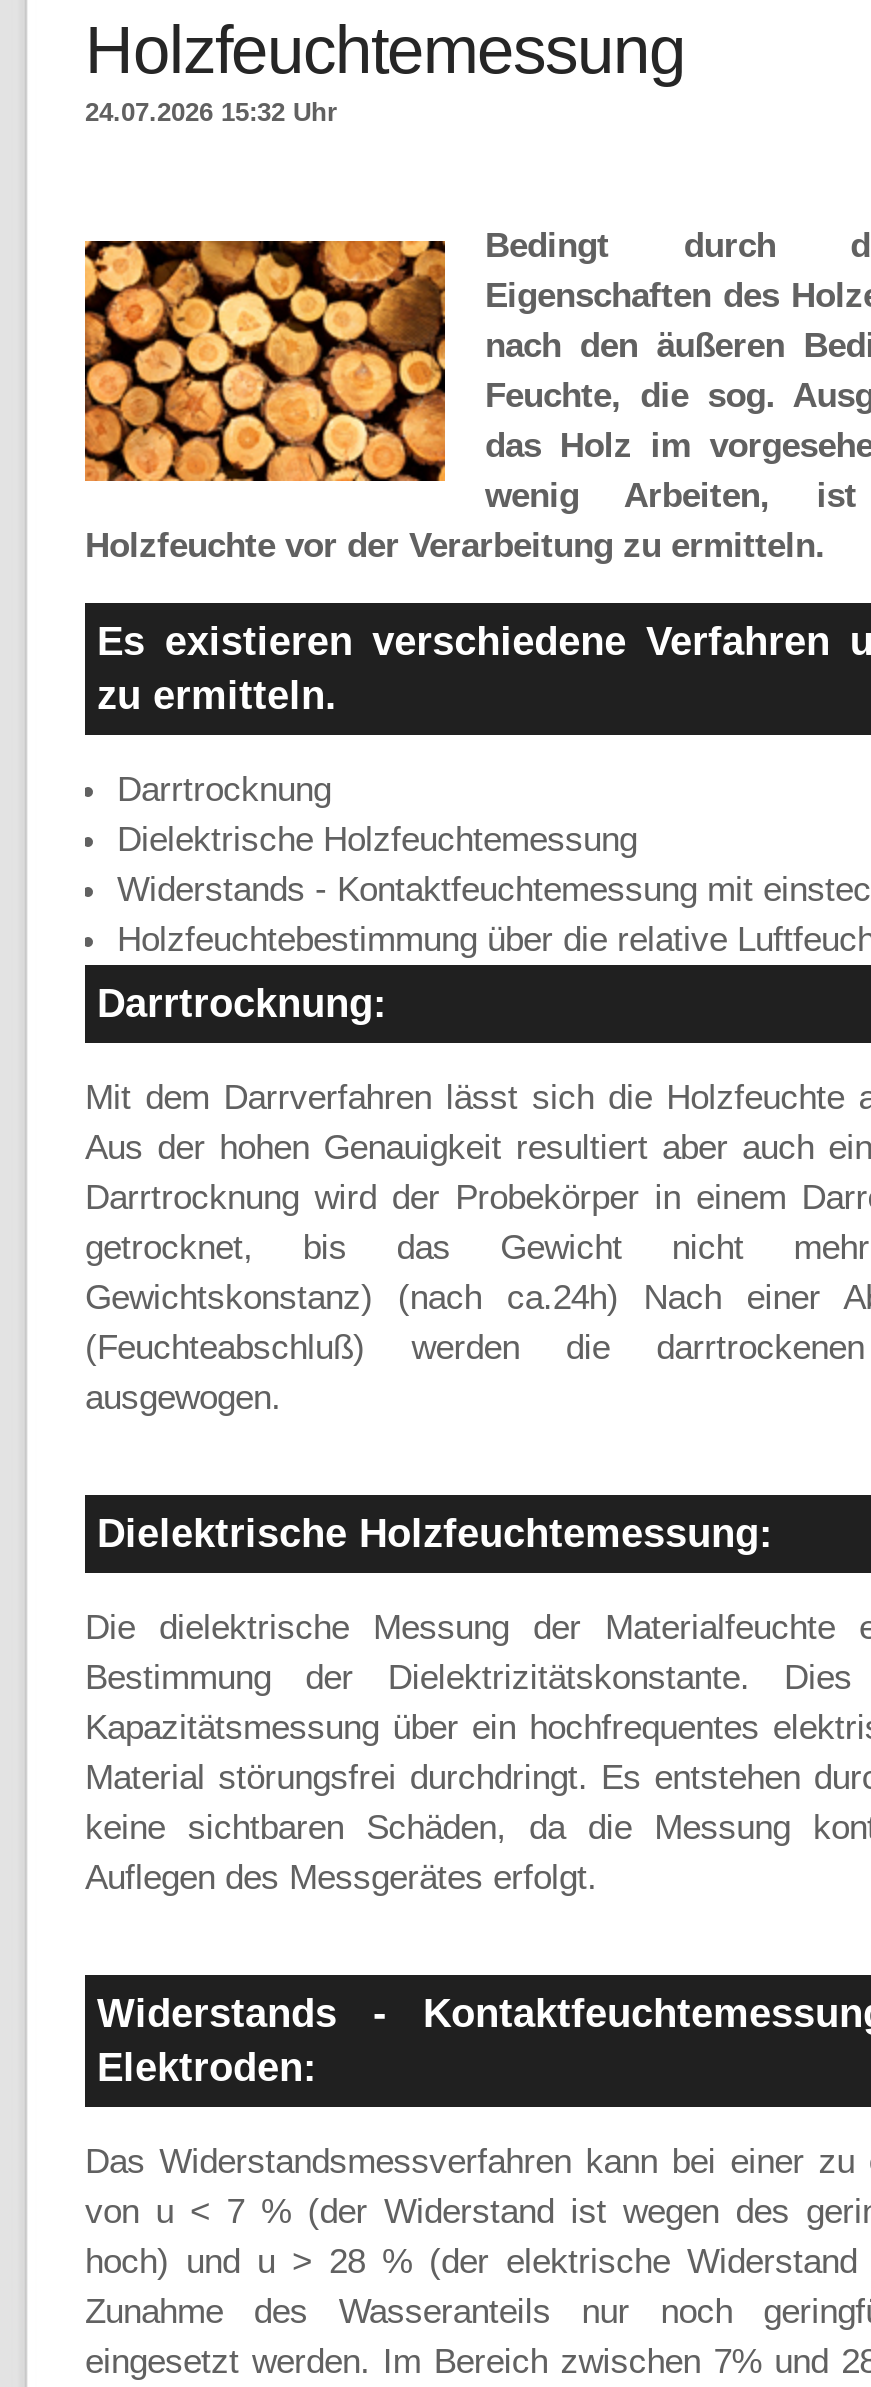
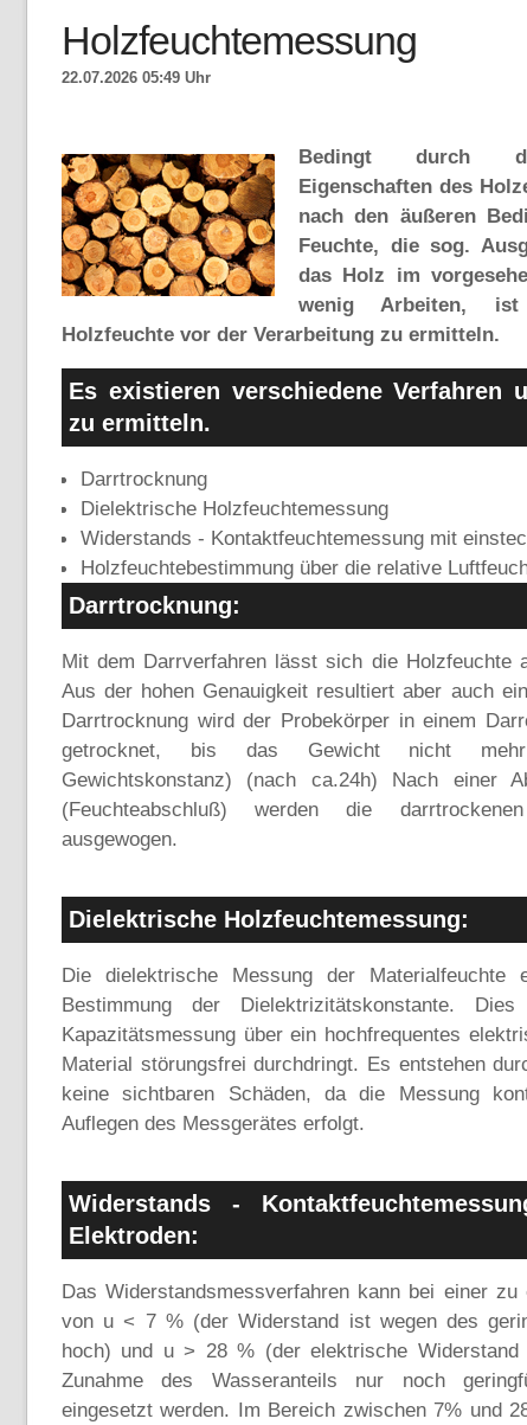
[85,97,337,127] 24.07.2026 15:32 Uhr -> [62,69,211,86] 22.07.2026 05:49 Uhr

